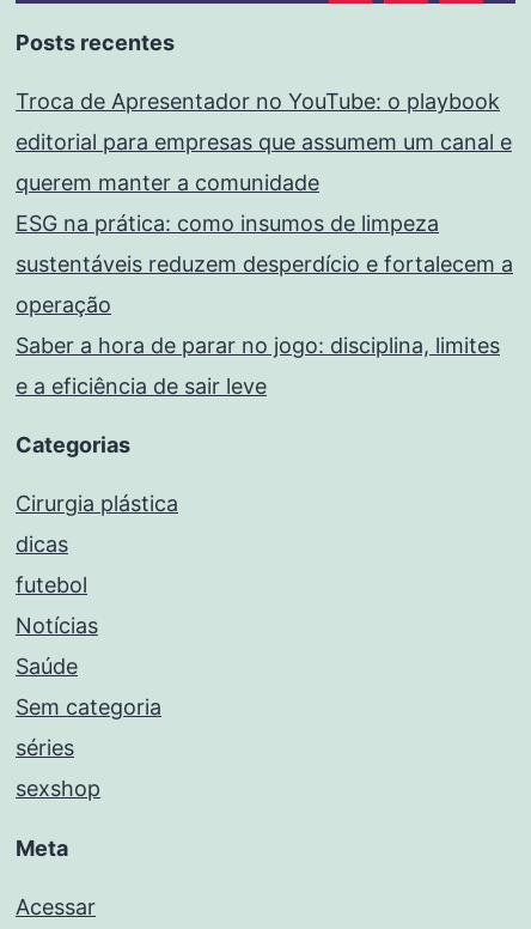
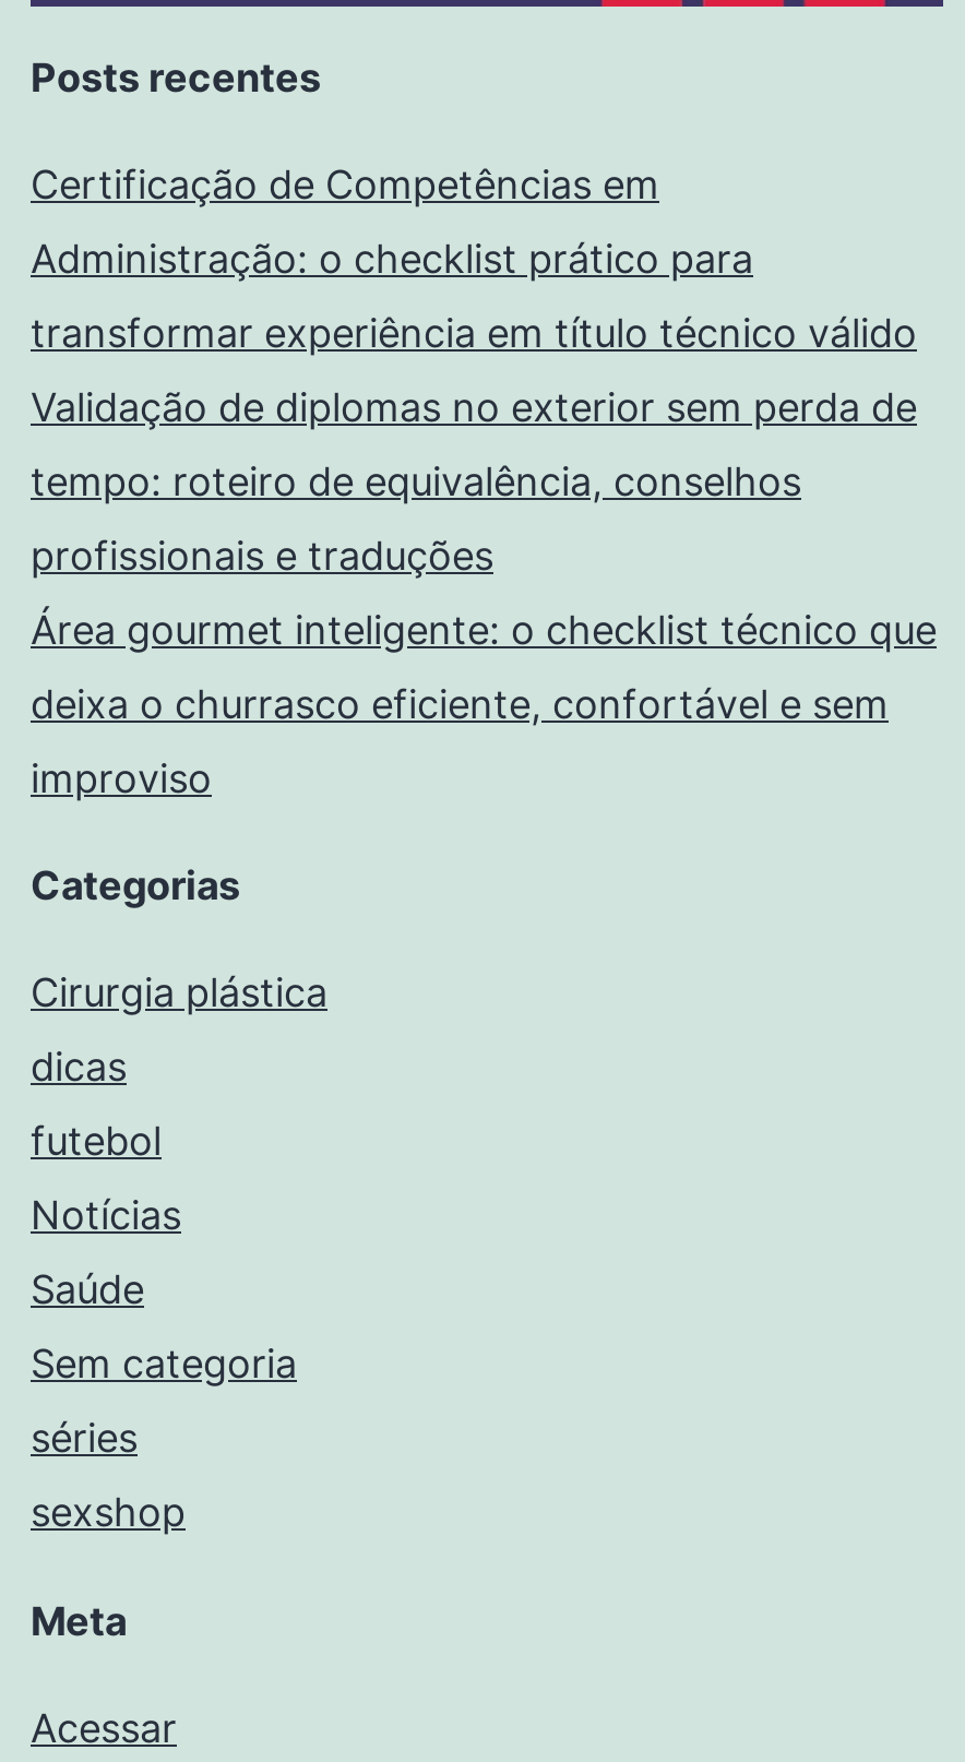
[16,88,513,398] Troca de Apresentador no YouTube: o playbook | editorial para empresas que assumem um canal e | querem manter a comunidade | ESG na prática: como insumos de limpeza | sustentáveis reduzem desperdício e fortalecem a | operação | Saber a hora de parar no jogo: disciplina, limites | e a eficiência de sair leve -> [31,160,937,800] Certificação de Competências em | Administração: o checklist prático para | transformar experiência em título técnico válido | Validação de diplomas no exterior sem perda de | tempo: roteiro de equivalência, conselhos | profissionais e traduções | Área gourmet inteligente: o checklist técnico que | deixa o churrasco eficiente, confortável e sem | improviso

